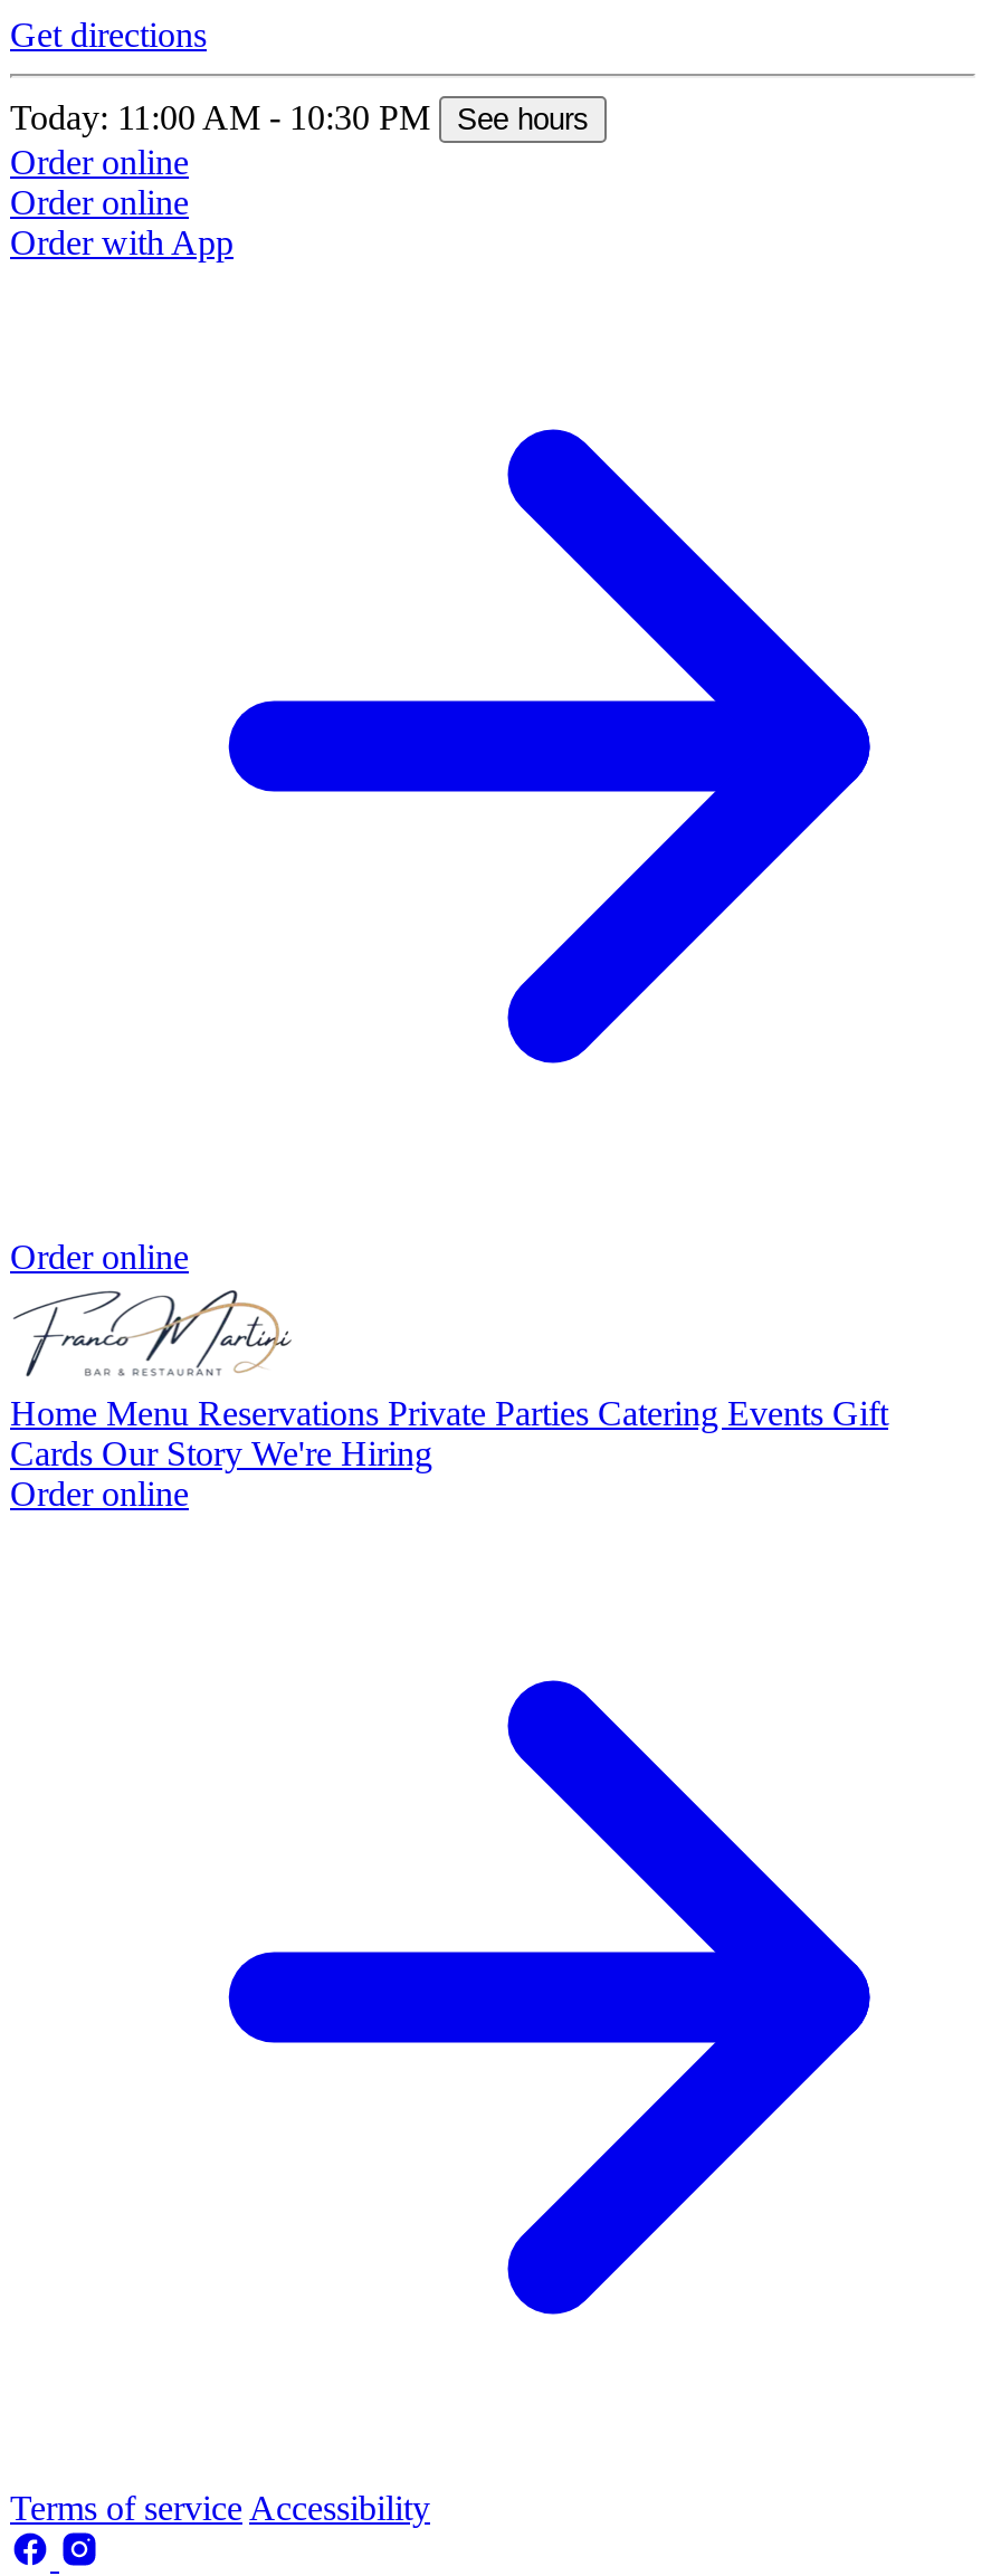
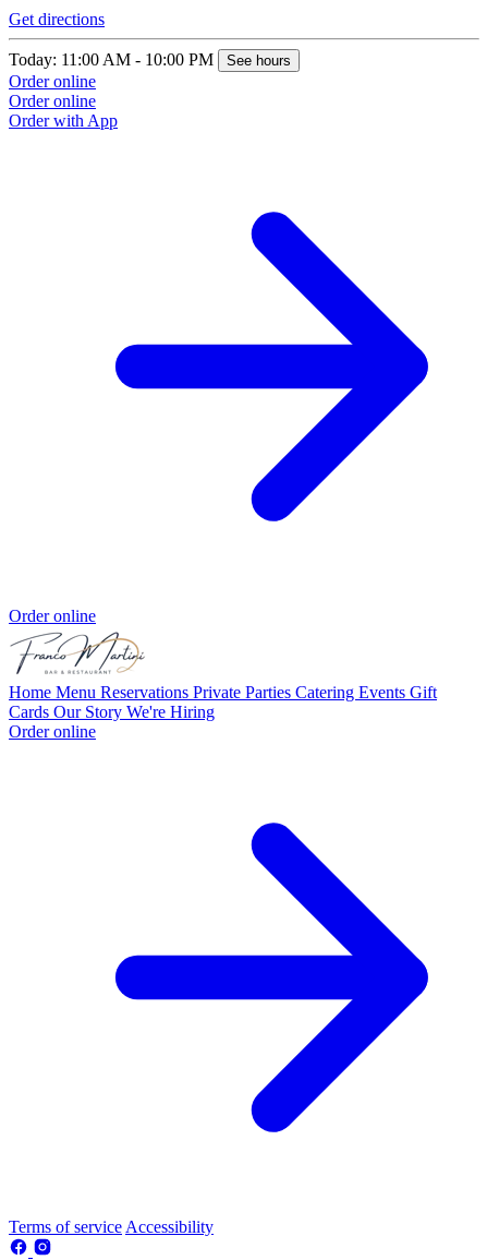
[10,98,589,136] Today: 11:00 AM - 10:30 PM See hours -> [9,50,291,69] Today: 11:00 AM - 10:00 PM See hours

